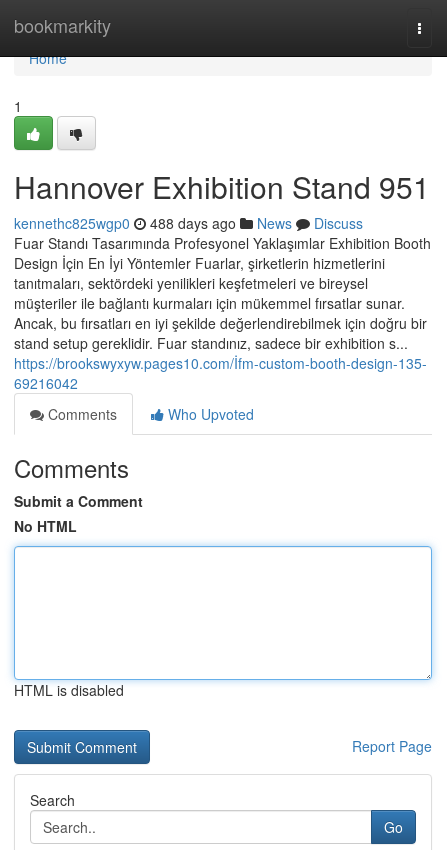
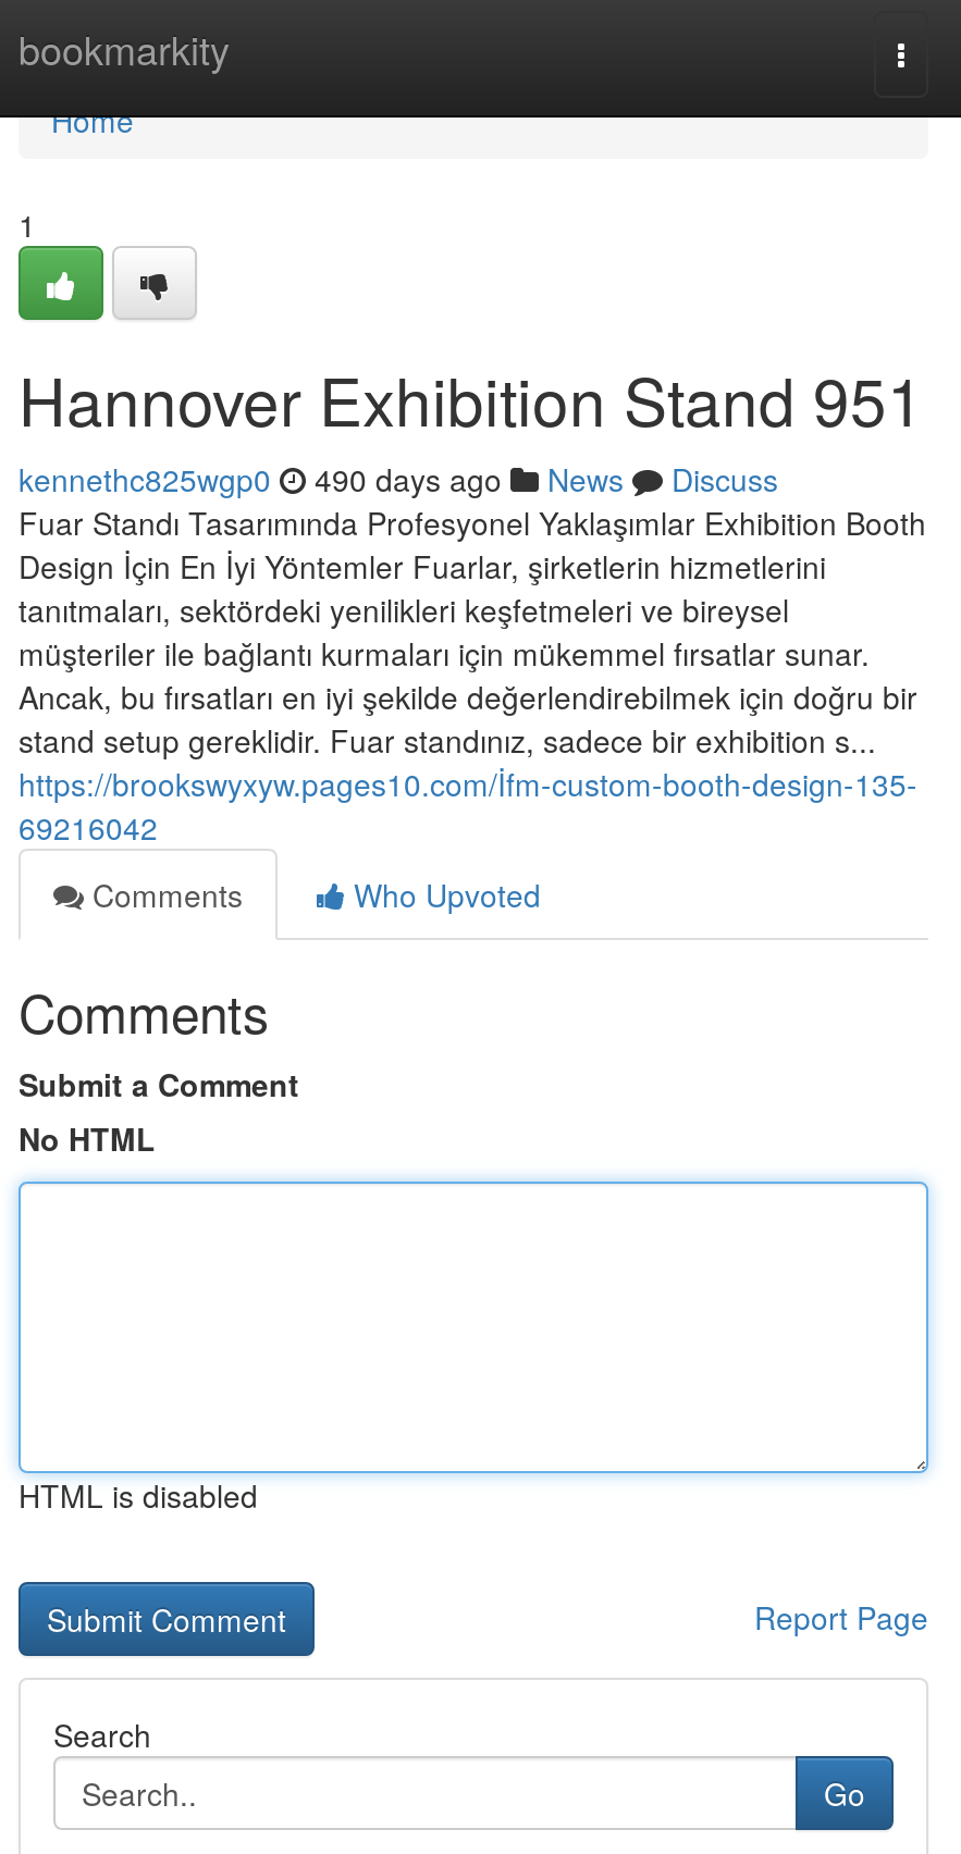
[14,213,363,233] kennethc825wgp0 488 days ago News Discuss -> [19,457,778,500] kennethc825wgp0 490 days ago News Discuss

